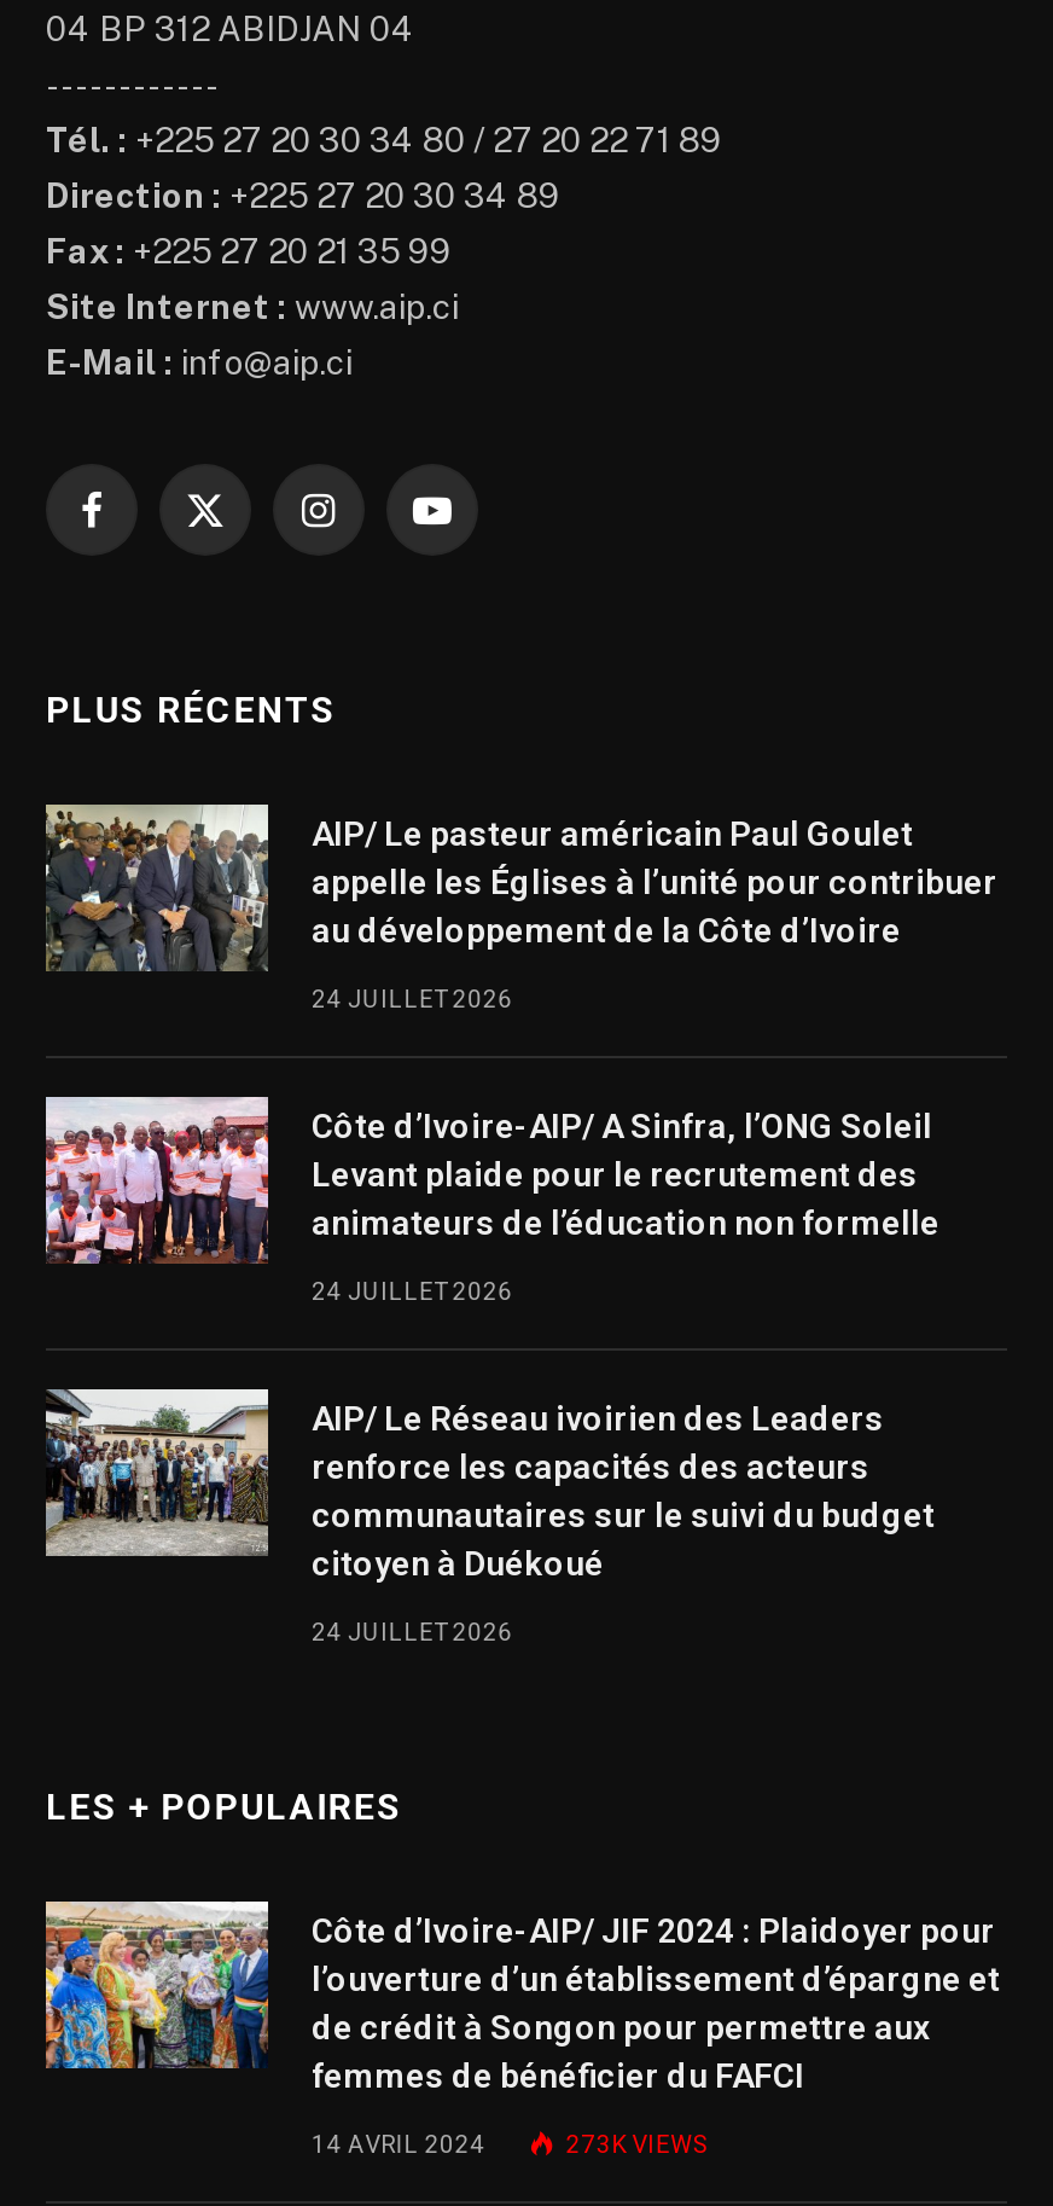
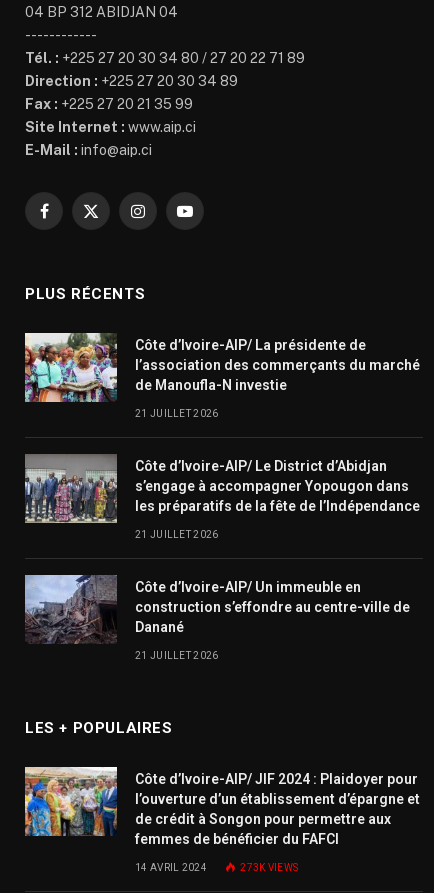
[43,802,997,971] [image] | AIP/ Le pasteur américain Paul Goulet | appelle les Églises à l’unité pour contribuer | au développement de la Côte d’Ivoire -> [24,332,420,403] [image] | Côte d’Ivoire-AIP/ La présidente de | l’association des commerçants du marché | de Manoufla-N investie
[312,986,513,1012] 24 JUILLET 2026 -> [135,408,218,419] 21 JUILLET 2026
[46,1097,939,1264] [image] | Côte d’Ivoire-AIP/ A Sinfra, l’ONG Soleil | Levant plaide pour le recrutement des | animateurs de l’éducation non formelle -> [25,455,420,524] [image] | Côte d’Ivoire-AIP/ Le District d’Abidjan | s’engage à accompagner Yopougon dans | les préparatifs de la fête de l’Indépendance
[312,1278,513,1305] 24 JUILLET 2026 -> [135,529,218,540] 21 JUILLET 2026
[46,1387,935,1582] [image] | AIP/ Le Réseau ivoirien des Leaders | renforce les capacités des acteurs | communautaires sur le suivi du budget | citoyen à Duékoué -> [24,574,410,644] [image] | Côte d’Ivoire-AIP/ Un immeuble en | construction s’effondre au centre-ville de | Danané
[312,1619,513,1645] 24 JUILLET 2026 -> [135,650,218,661] 21 JUILLET 2026

